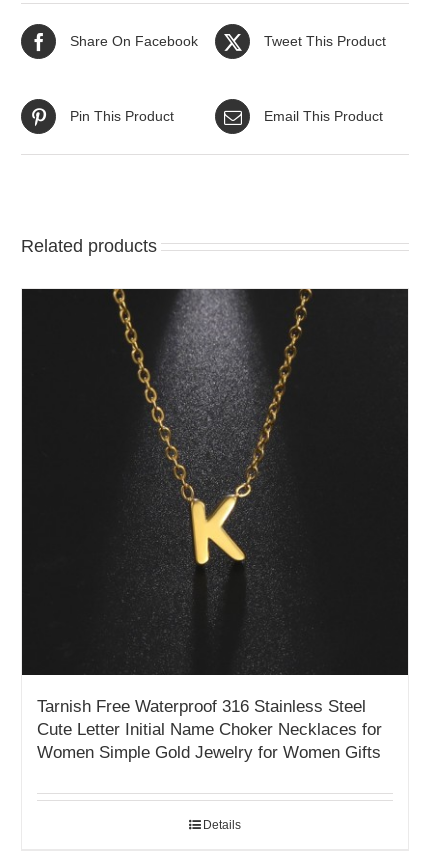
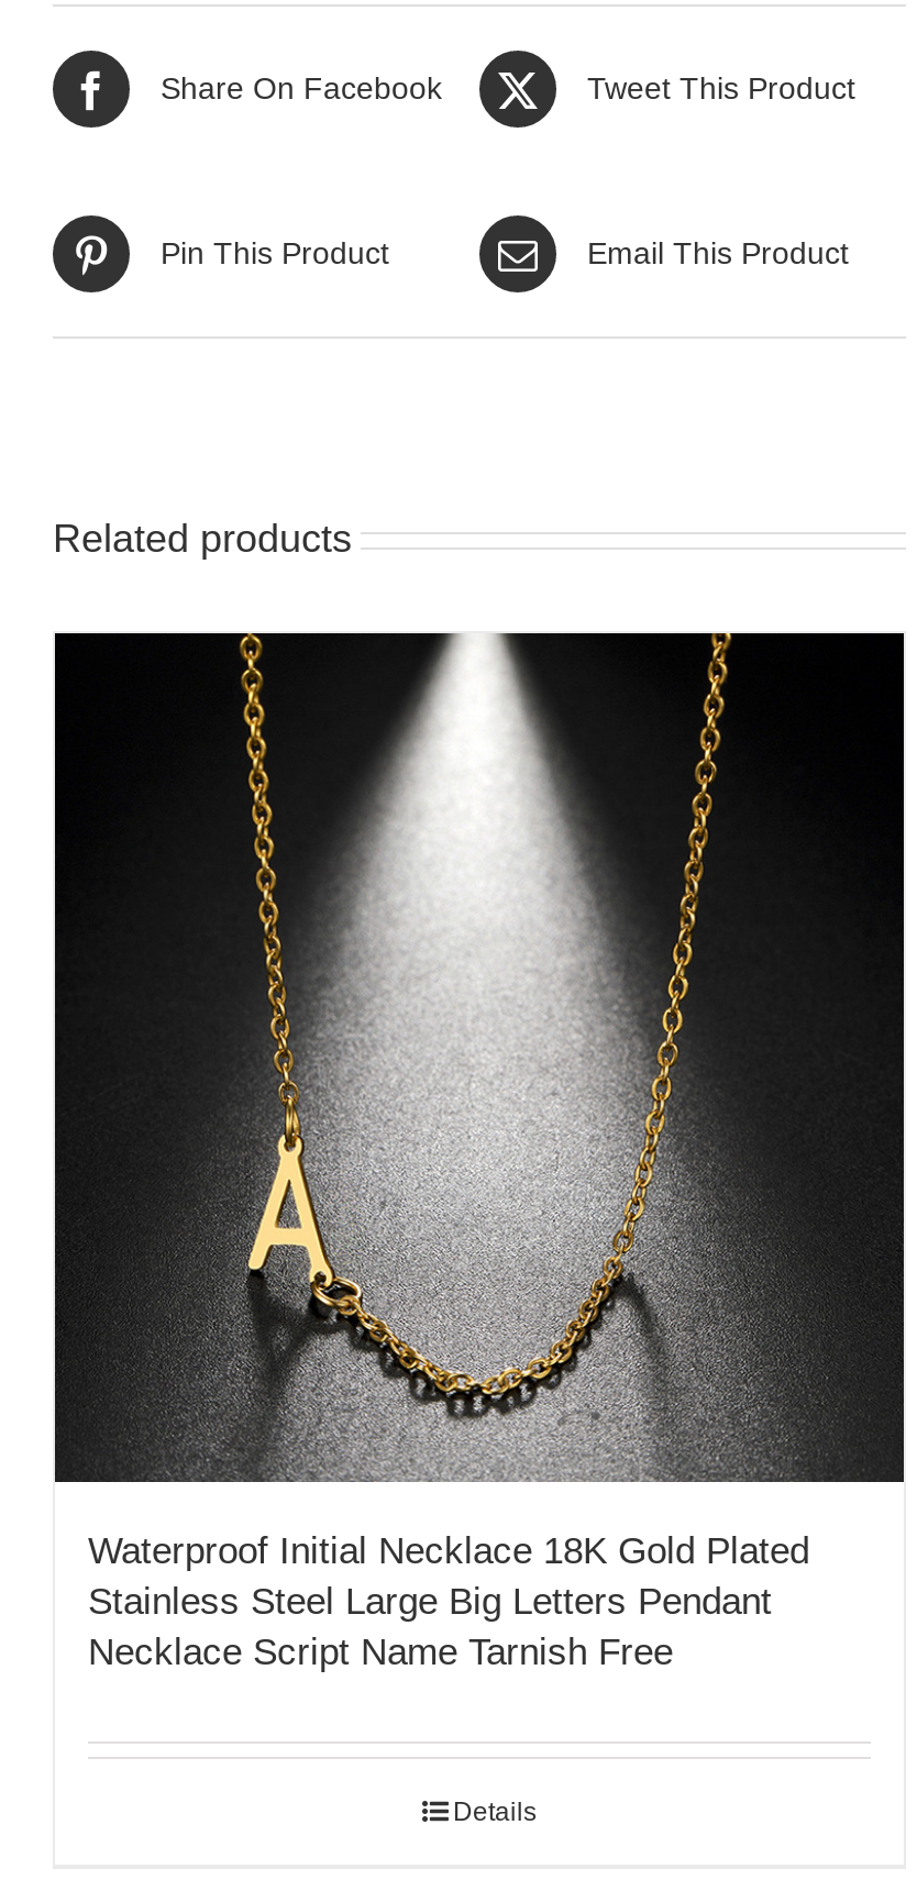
[37,288,407,762] [image] | Tarnish Free Waterproof 316 Stainless Steel | Cute Letter Initial Name Choker Necklaces for | Women Simple Gold Jewelry for Women Gifts -> [88,631,899,1673] [image] | Waterproof Initial Necklace 18K Gold Plated | Stainless Steel Large Big Letters Pendant | Necklace Script Name Tarnish Free

